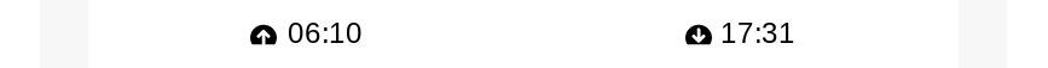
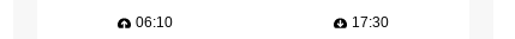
[720,17,795,51] 17:31 -> [351,14,388,30] 17:30

